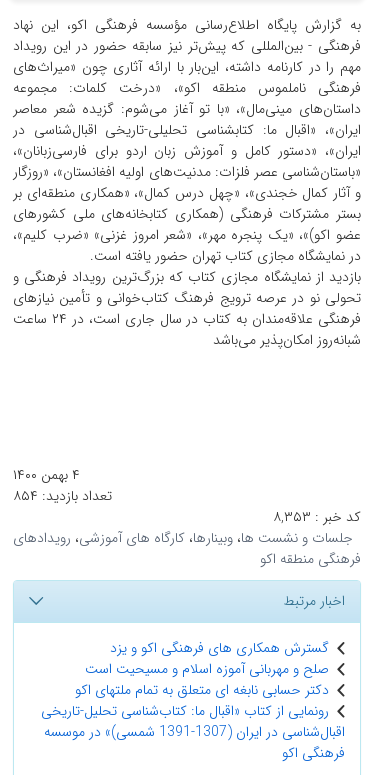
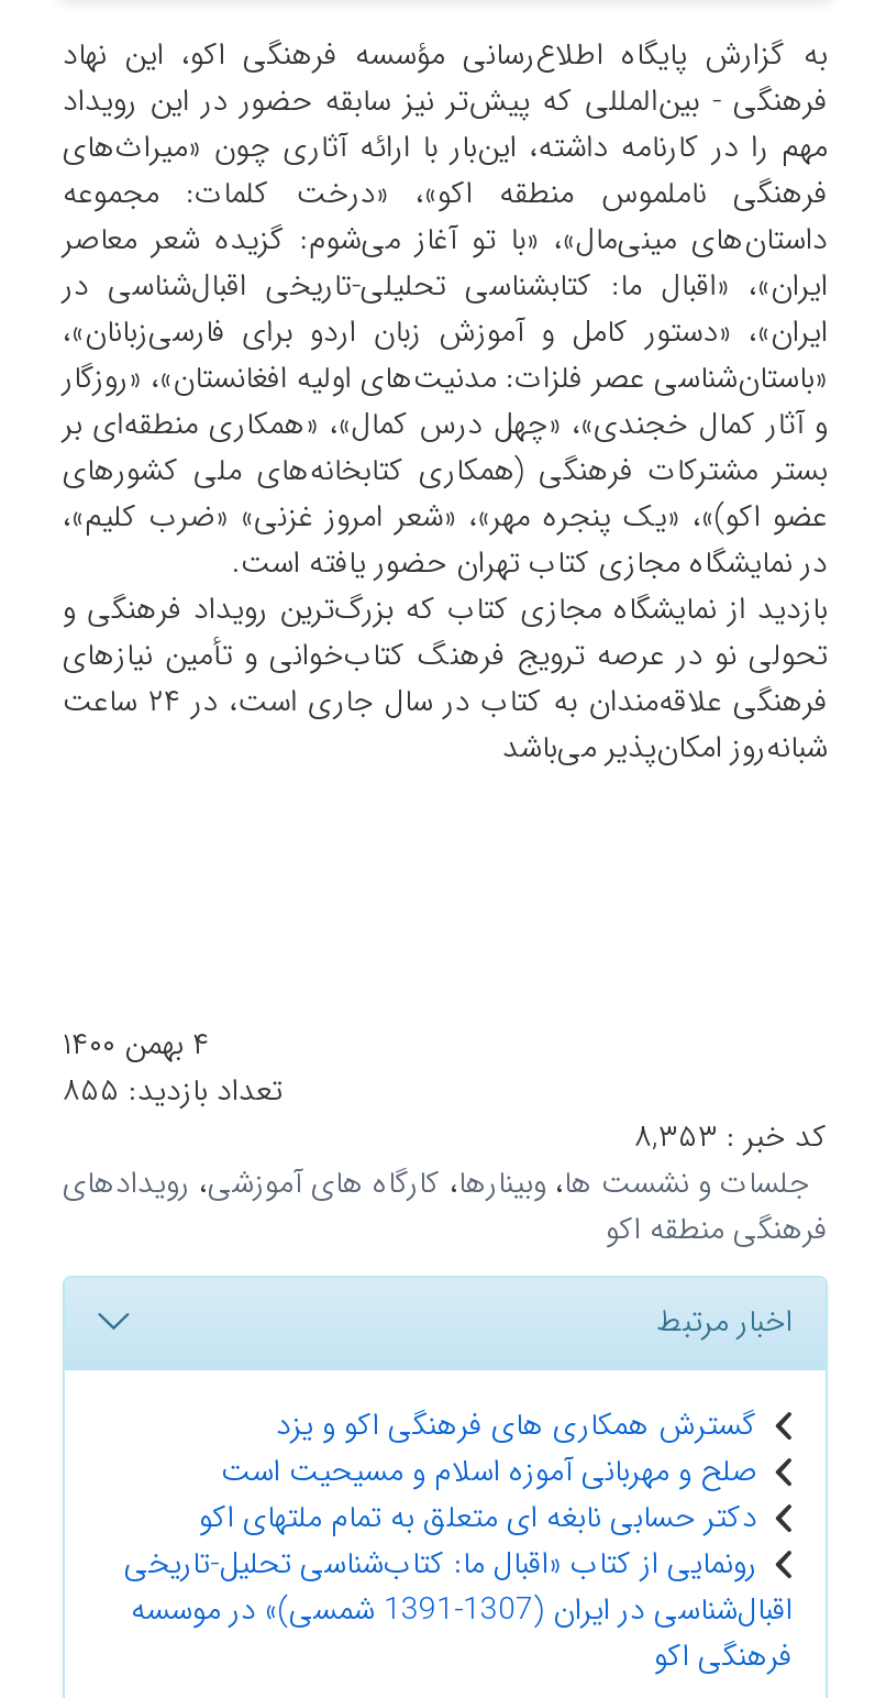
[13,485,112,507] تعداد بازدید: ۸۵۴ -> [63,1066,283,1115] تعداد بازدید: ۸۵۵

